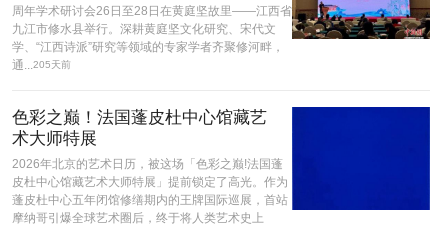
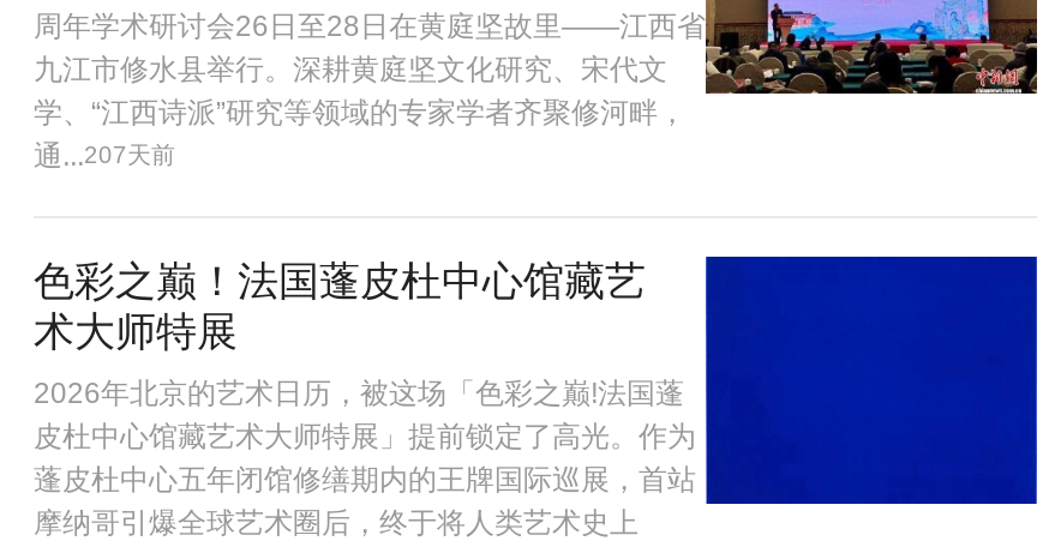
[12,57,71,71] 通...205天前 -> [34,138,175,172] 通...207天前

